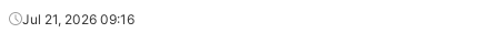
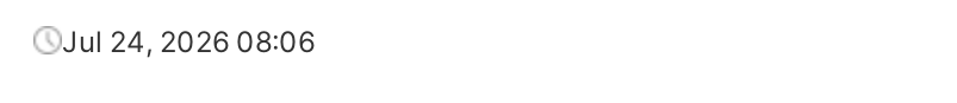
[22,11,135,28] Jul 21, 2026 09:16 -> [62,24,315,59] Jul 24, 2026 08:06

